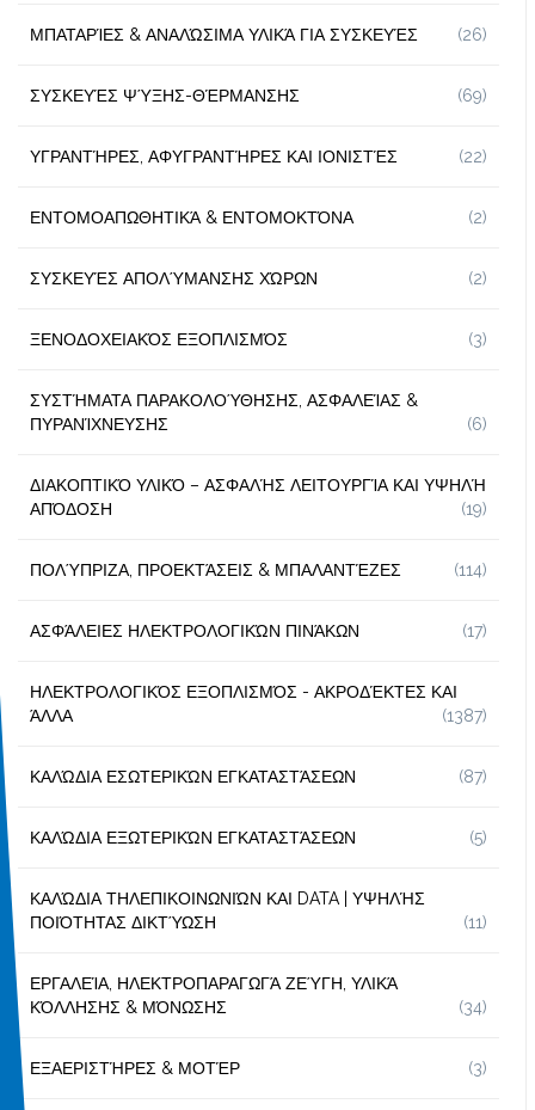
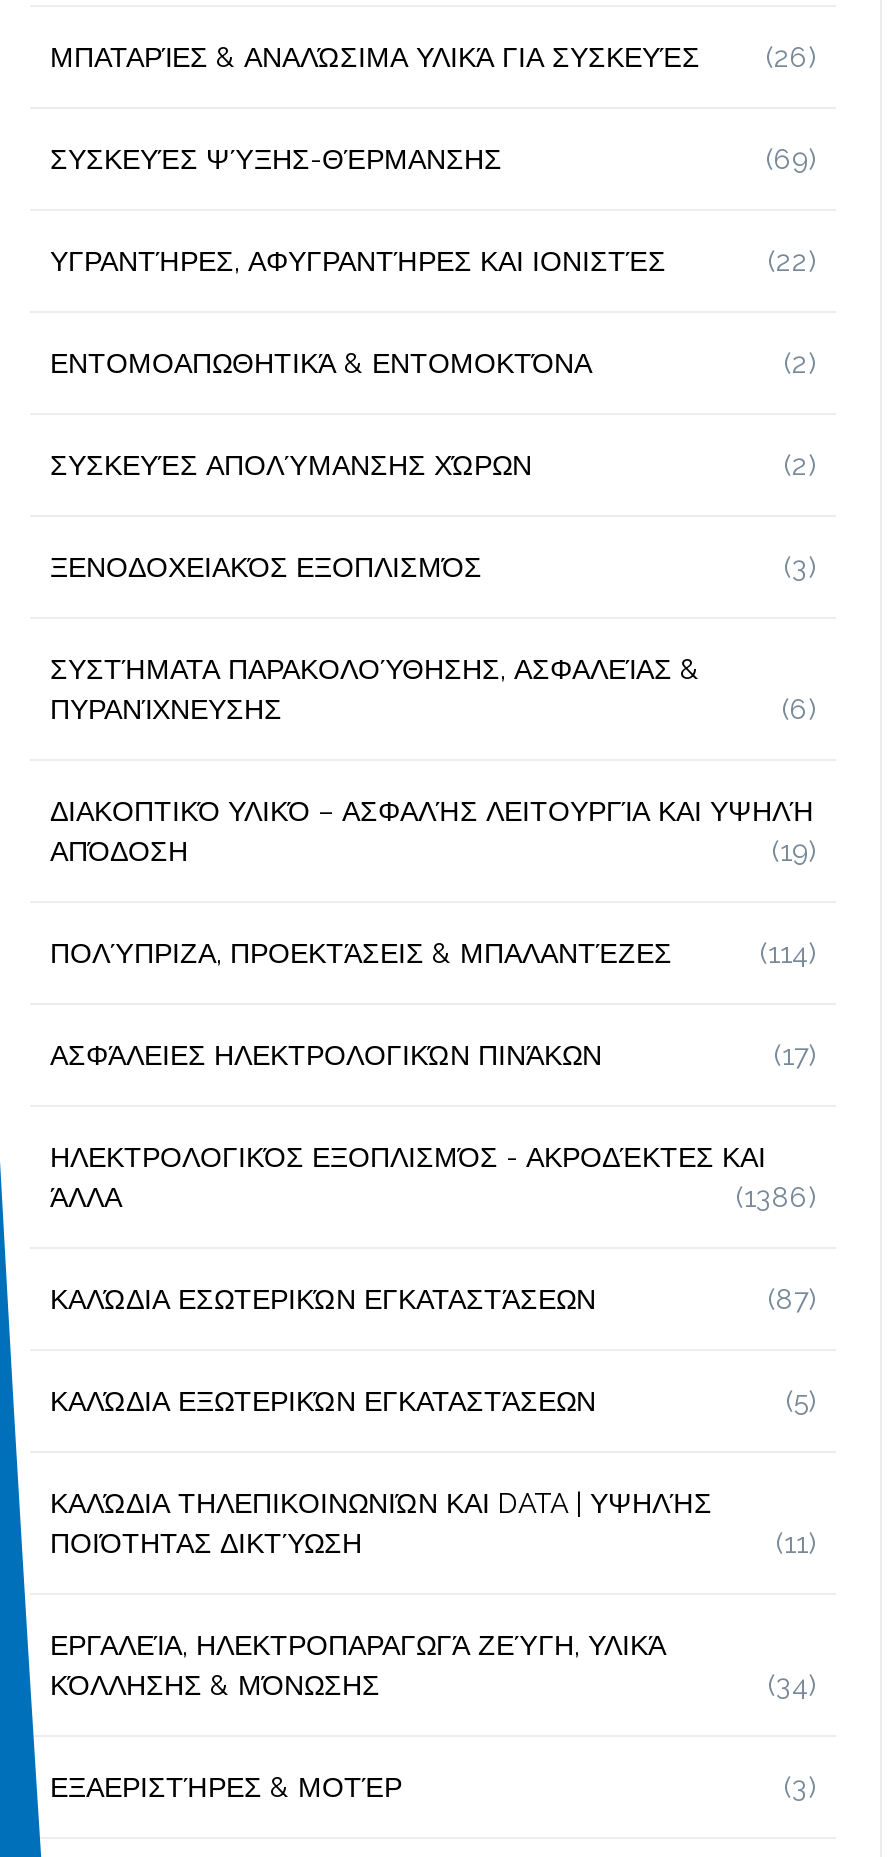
[442,706,487,725] (1387) -> [736,1180,816,1212] (1386)

